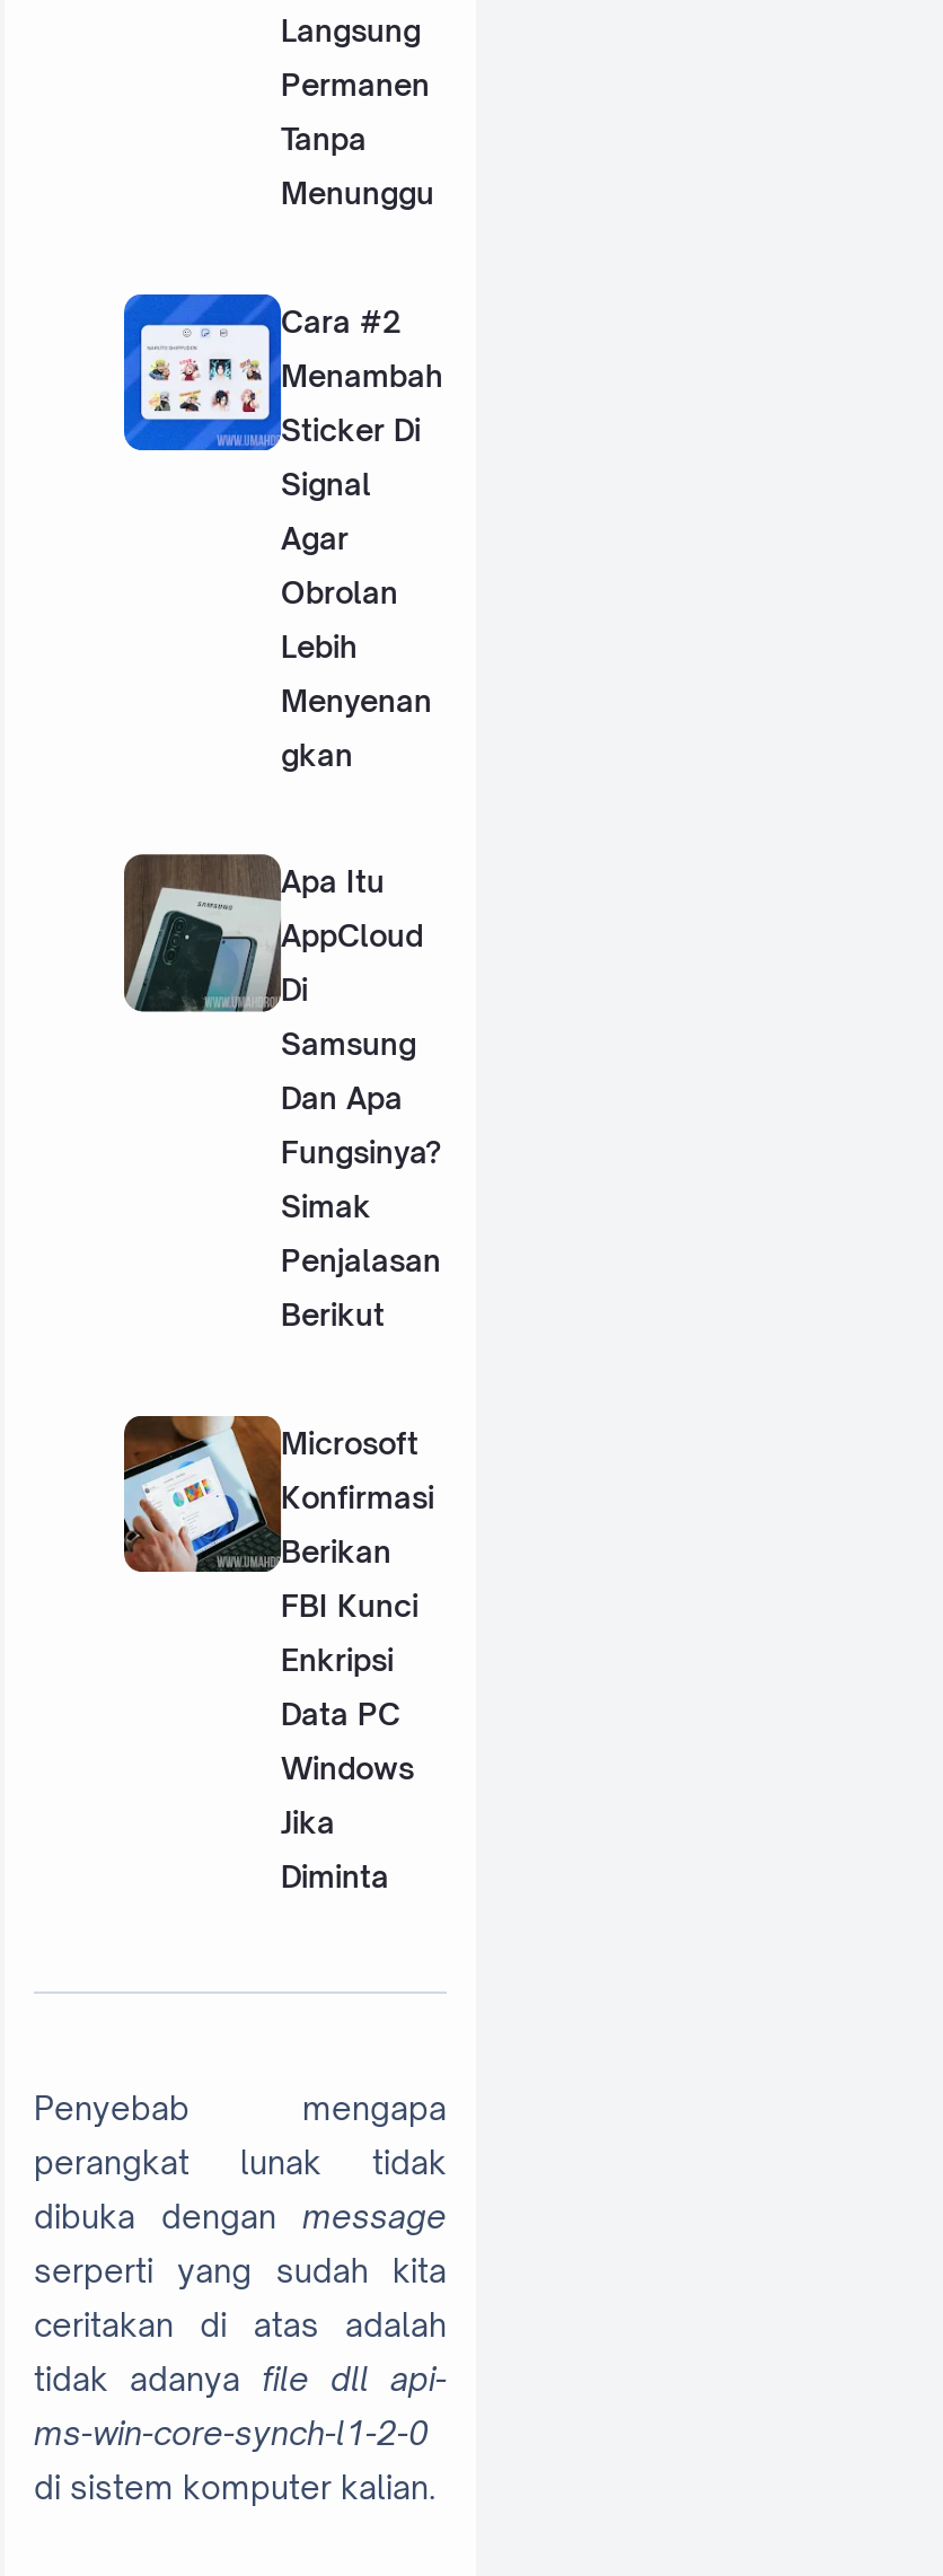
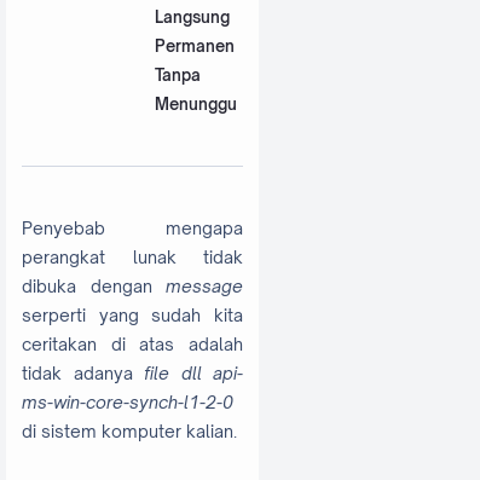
[122,291,443,772] [image] | Cara #2 | Menambah | Sticker Di | Signal | Agar | Obrolan | Lebih | Menyenan | gkan -> none
[122,853,441,1333] [image] | Apa Itu | AppCloud | Di | Samsung | Dan Apa | Fungsinya? | Simak | Penjalasan | Berikut -> none
[122,1413,434,1894] [image] | Microsoft | Konfirmasi | Berikan | FBI Kunci | Enkripsi | Data PC | Windows | Jika | Diminta -> none

